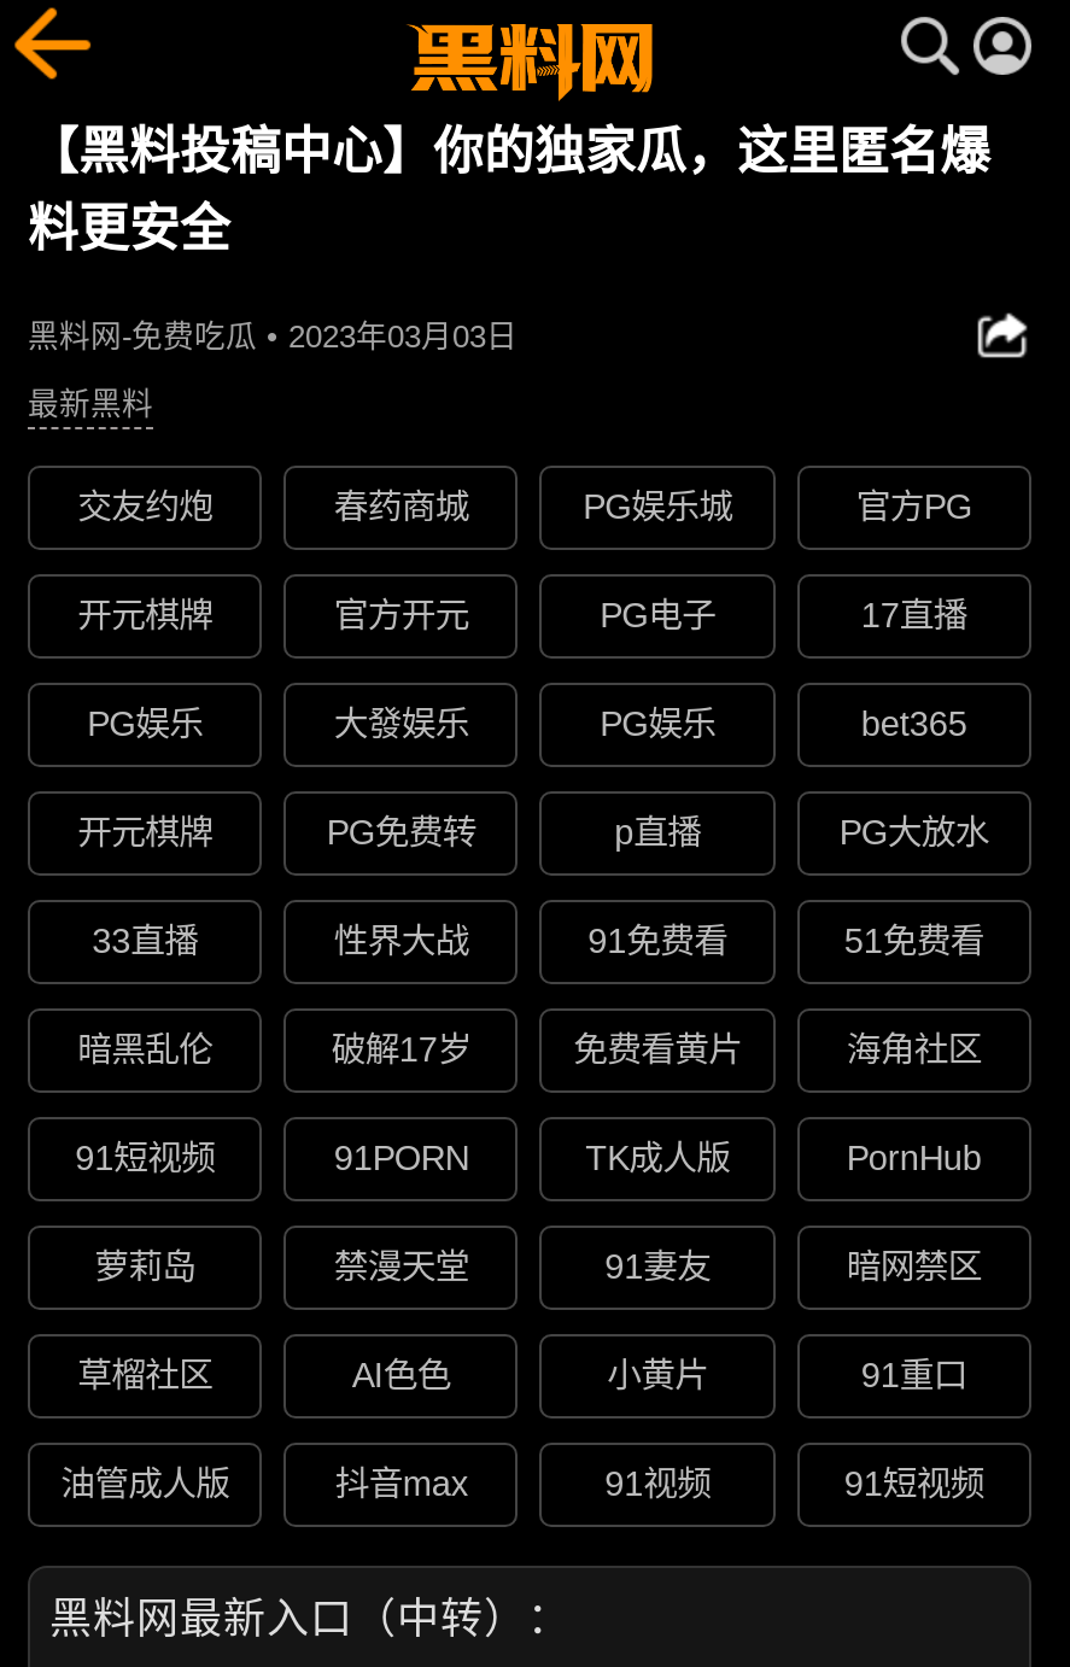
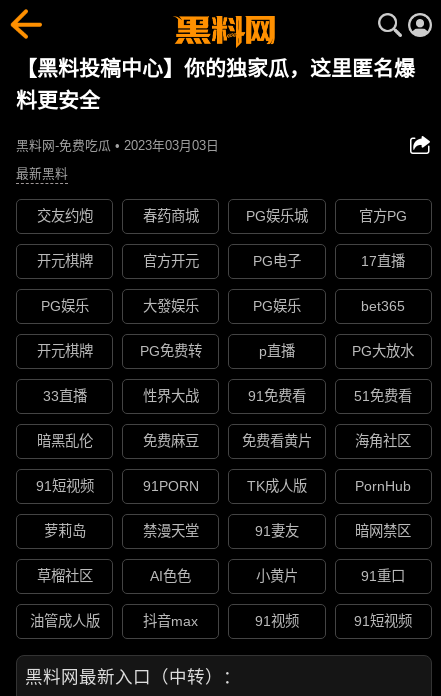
[331,1031,471,1070] 破解17岁 -> [143,433,199,449] 免费麻豆

